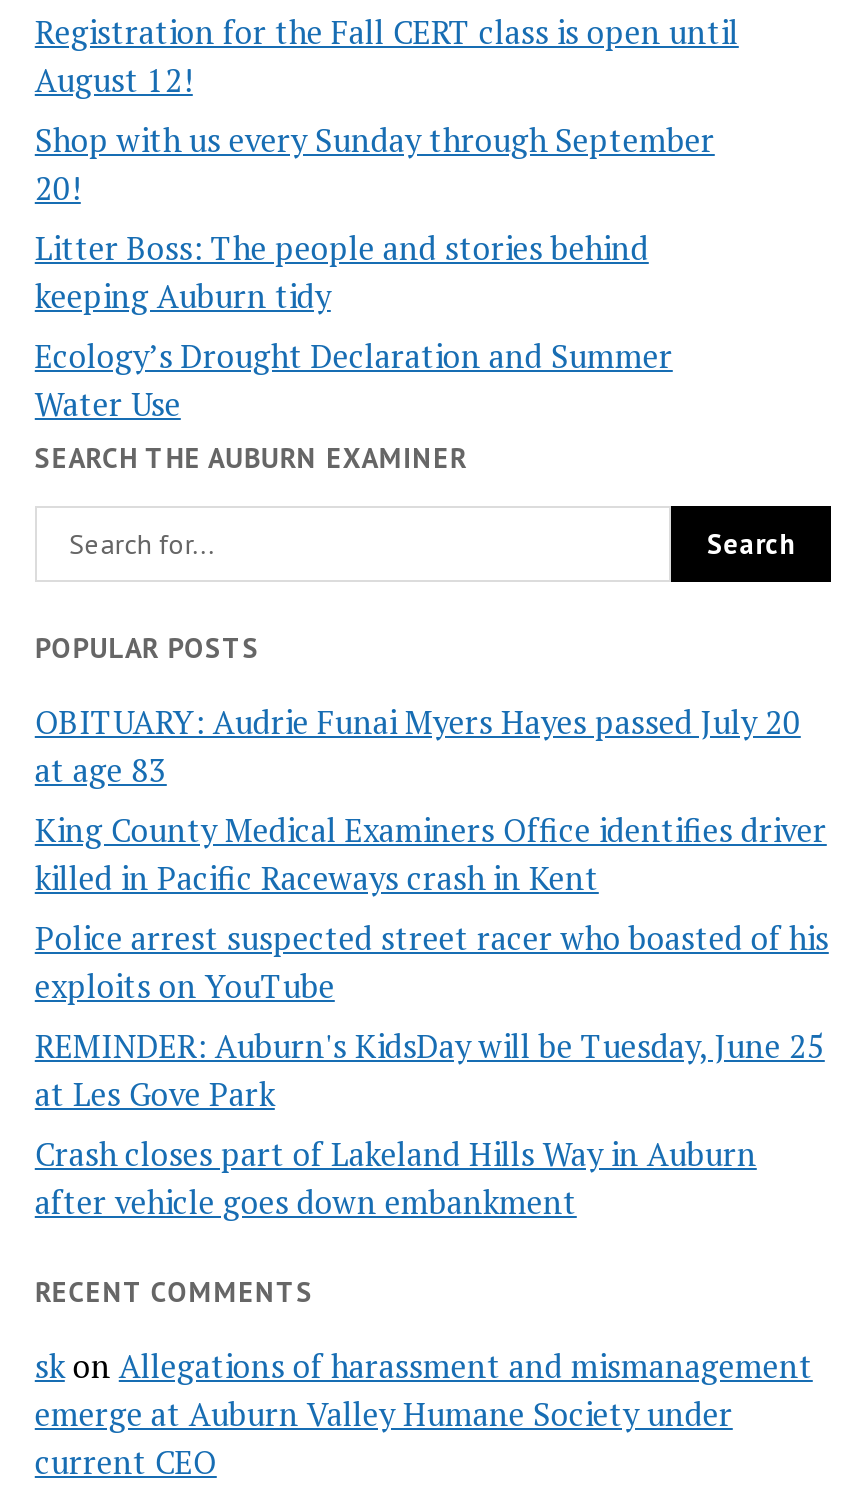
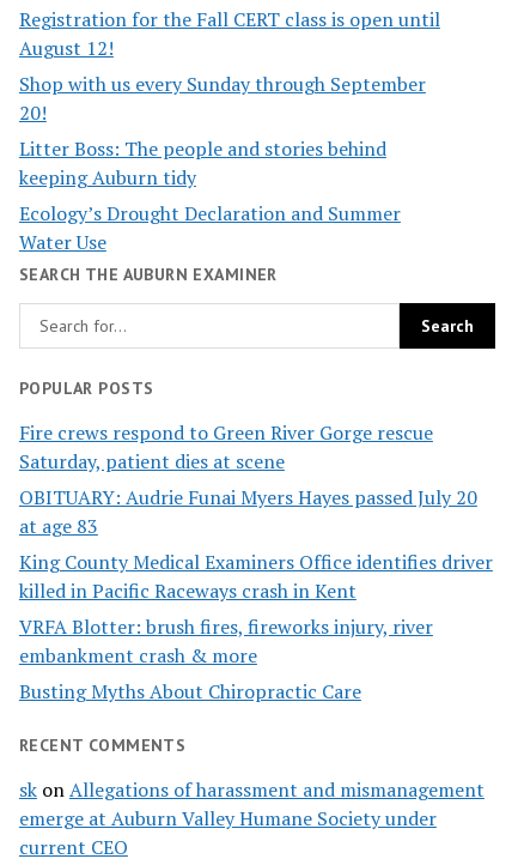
none -> [19,420,433,475] Fire crews respond to Green River Gorge rescue | Saturday, patient dies at scene
moved [35,700,827,900] -> [19,484,493,604]: OBITUARY: Audrie Funai Myers Hayes passed July 20 | at age 83 | King County Medical Examiners Office identifies driver | killed in Pacific Raceways crash in Kent
[35,916,829,1224] Police arrest suspected street racer who boasted of his | exploits on YouTube | REMINDER: Auburn's KidsDay will be Tuesday, June 25 | at Les Gove Park | Crash closes part of Lakeland Hills Way in Auburn | after vehicle goes down embankment -> [19,614,433,705] VRFA Blotter: brush fires, fireworks injury, river | embankment crash & more | Busting Myths About Chiropractic Care

